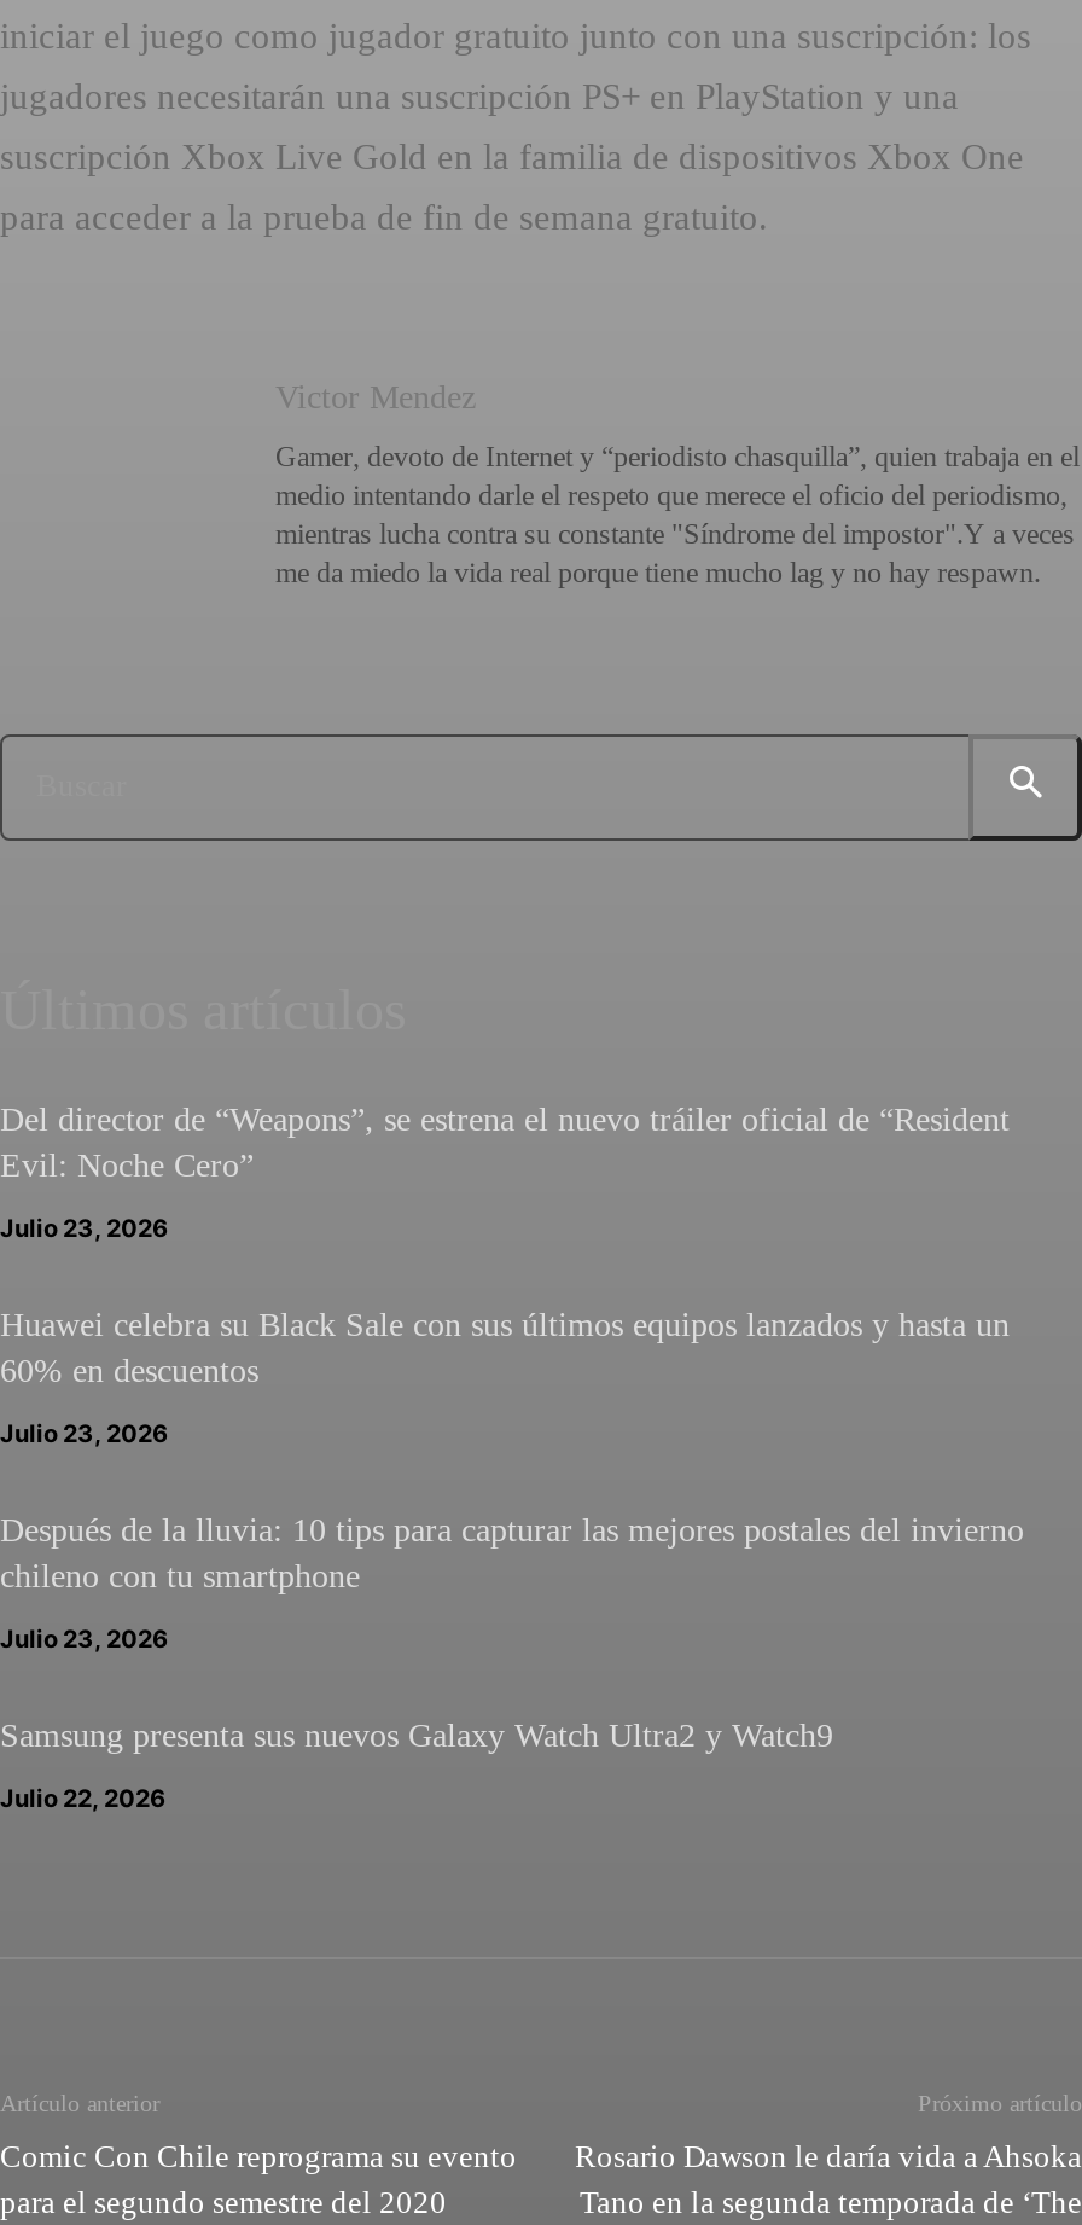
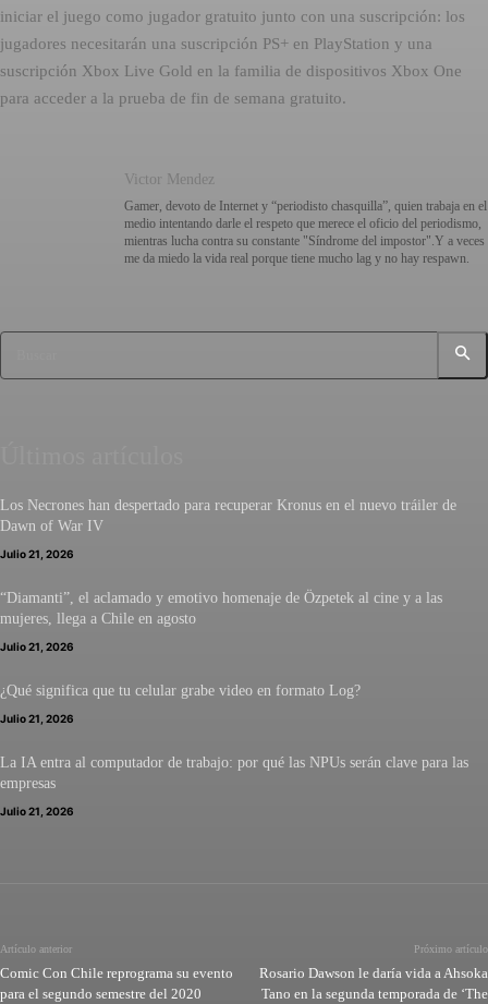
[0,1101,1010,1183] Del director de “Weapons”, se estrena el nuevo tráiler oficial de “Resident | Evil: Noche Cero” -> [0,497,456,534] Los Necrones han despertado para recuperar Kronus en el nuevo tráiler de | Dawn of War IV
[0,1212,169,1241] Julio 23, 2026 -> [0,547,74,560] Julio 21, 2026
[0,1306,1010,1389] Huawei celebra su Black Sale con sus últimos equipos lanzados y hasta un | 60% en descuentos -> [0,590,442,627] “Diamanti”, el aclamado y emotivo homenaje de Özpetek al cine y a las | mujeres, llega a Chile en agosto
[0,1418,169,1447] Julio 23, 2026 -> [0,640,74,653] Julio 21, 2026
[0,1512,1024,1594] Después de la lluvia: 10 tips para capturar las mejores postales del invierno | chileno con tu smartphone -> [0,682,361,699] ¿Qué significa que tu celular grabe video en formato Log?
[0,1623,169,1652] Julio 23, 2026 -> [0,712,74,725] Julio 21, 2026
[0,1717,833,1753] Samsung presenta sus nuevos Galaxy Watch Ultra2 y Watch9 -> [0,754,468,791] La IA entra al computador de trabajo: por qué las NPUs serán clave para las | empresas
[0,1782,167,1811] Julio 22, 2026 -> [0,804,74,817] Julio 21, 2026

